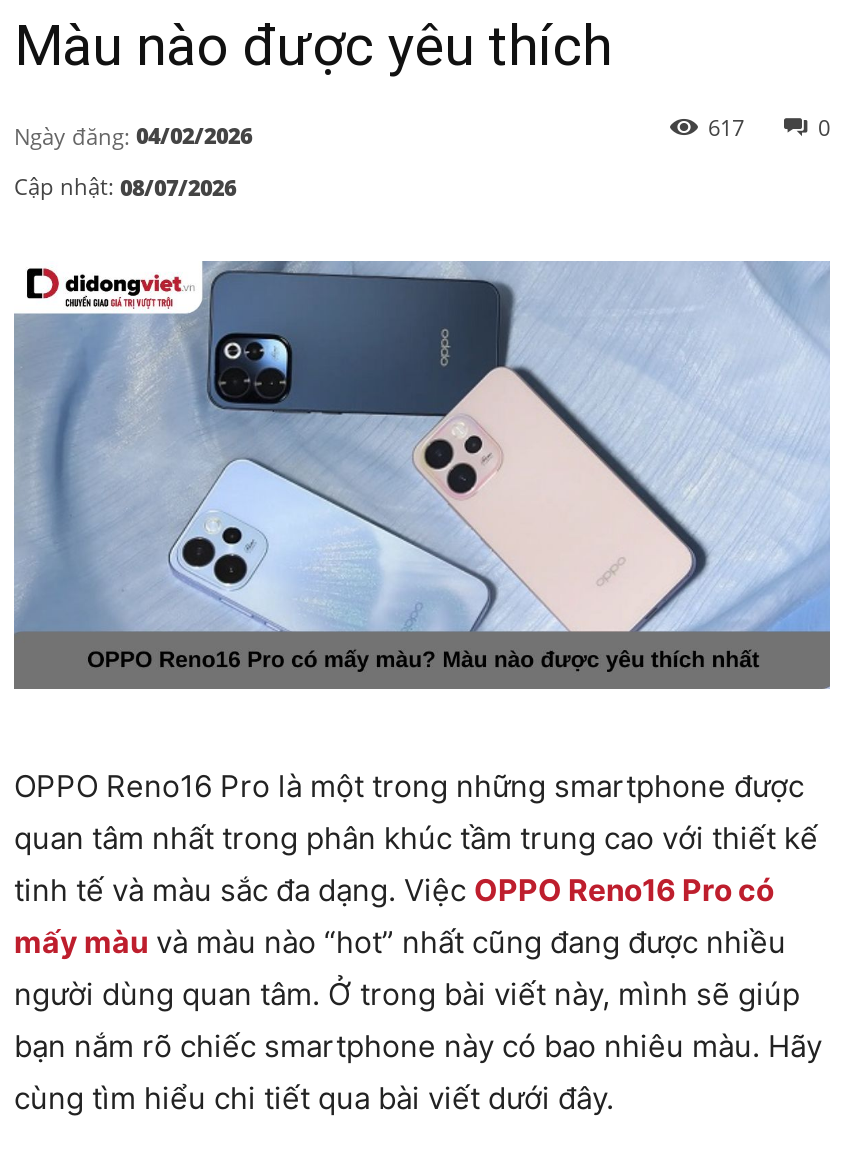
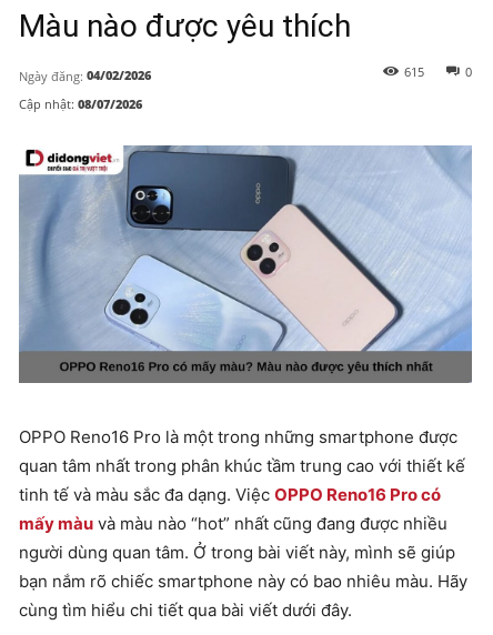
[708,112,744,142] 617 -> [404,63,424,79] 615

